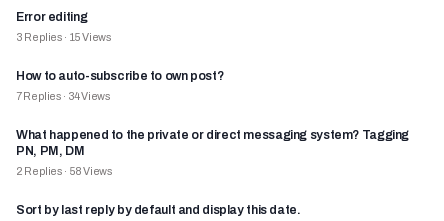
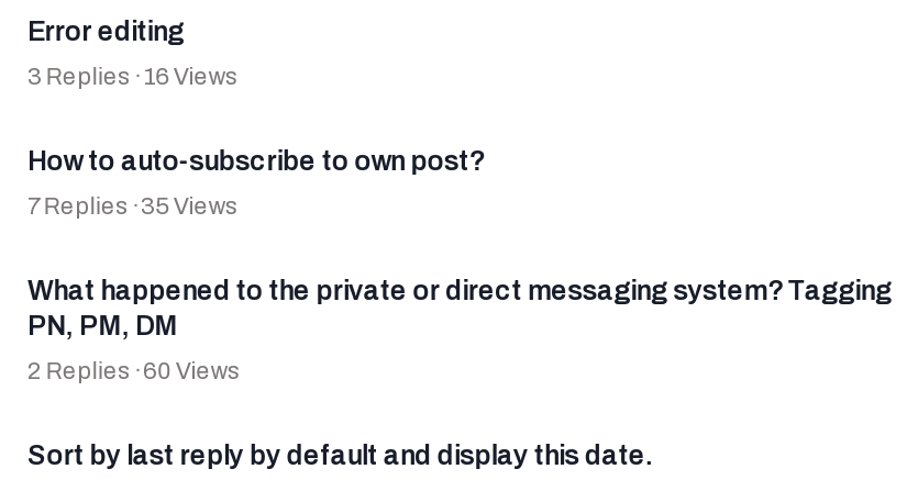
[16,31,111,43] 3 Replies · 15 Views -> [27,63,237,89] 3 Replies · 16 Views
[16,90,110,102] 7 Replies ·34 Views -> [27,192,237,219] 7 Replies ·35 Views
[16,165,112,177] 2 Replies ·58 Views -> [27,357,240,383] 2 Replies ·60 Views

